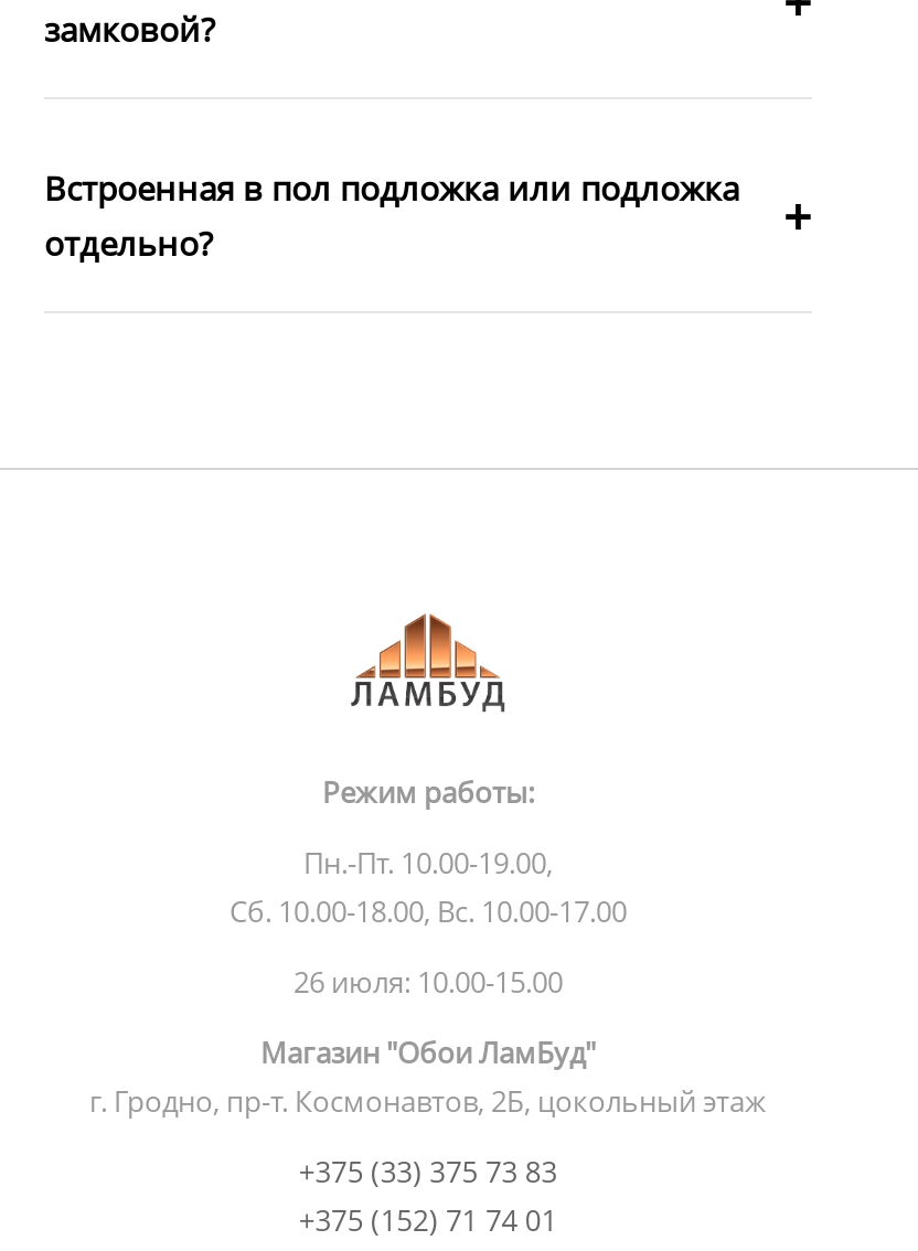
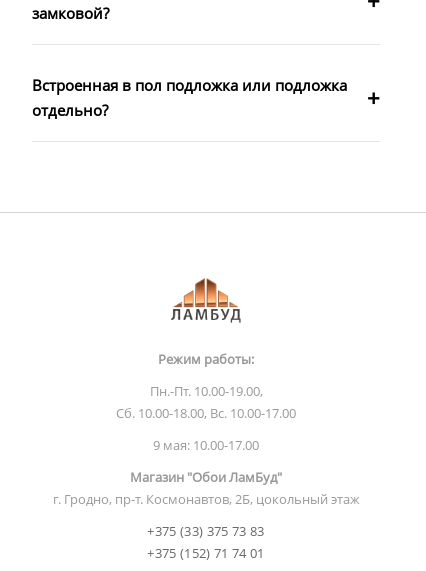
[293,963,563,1002] 26 июля: 10.00-15.00 -> [153,436,259,454] 9 мая: 10.00-17.00

